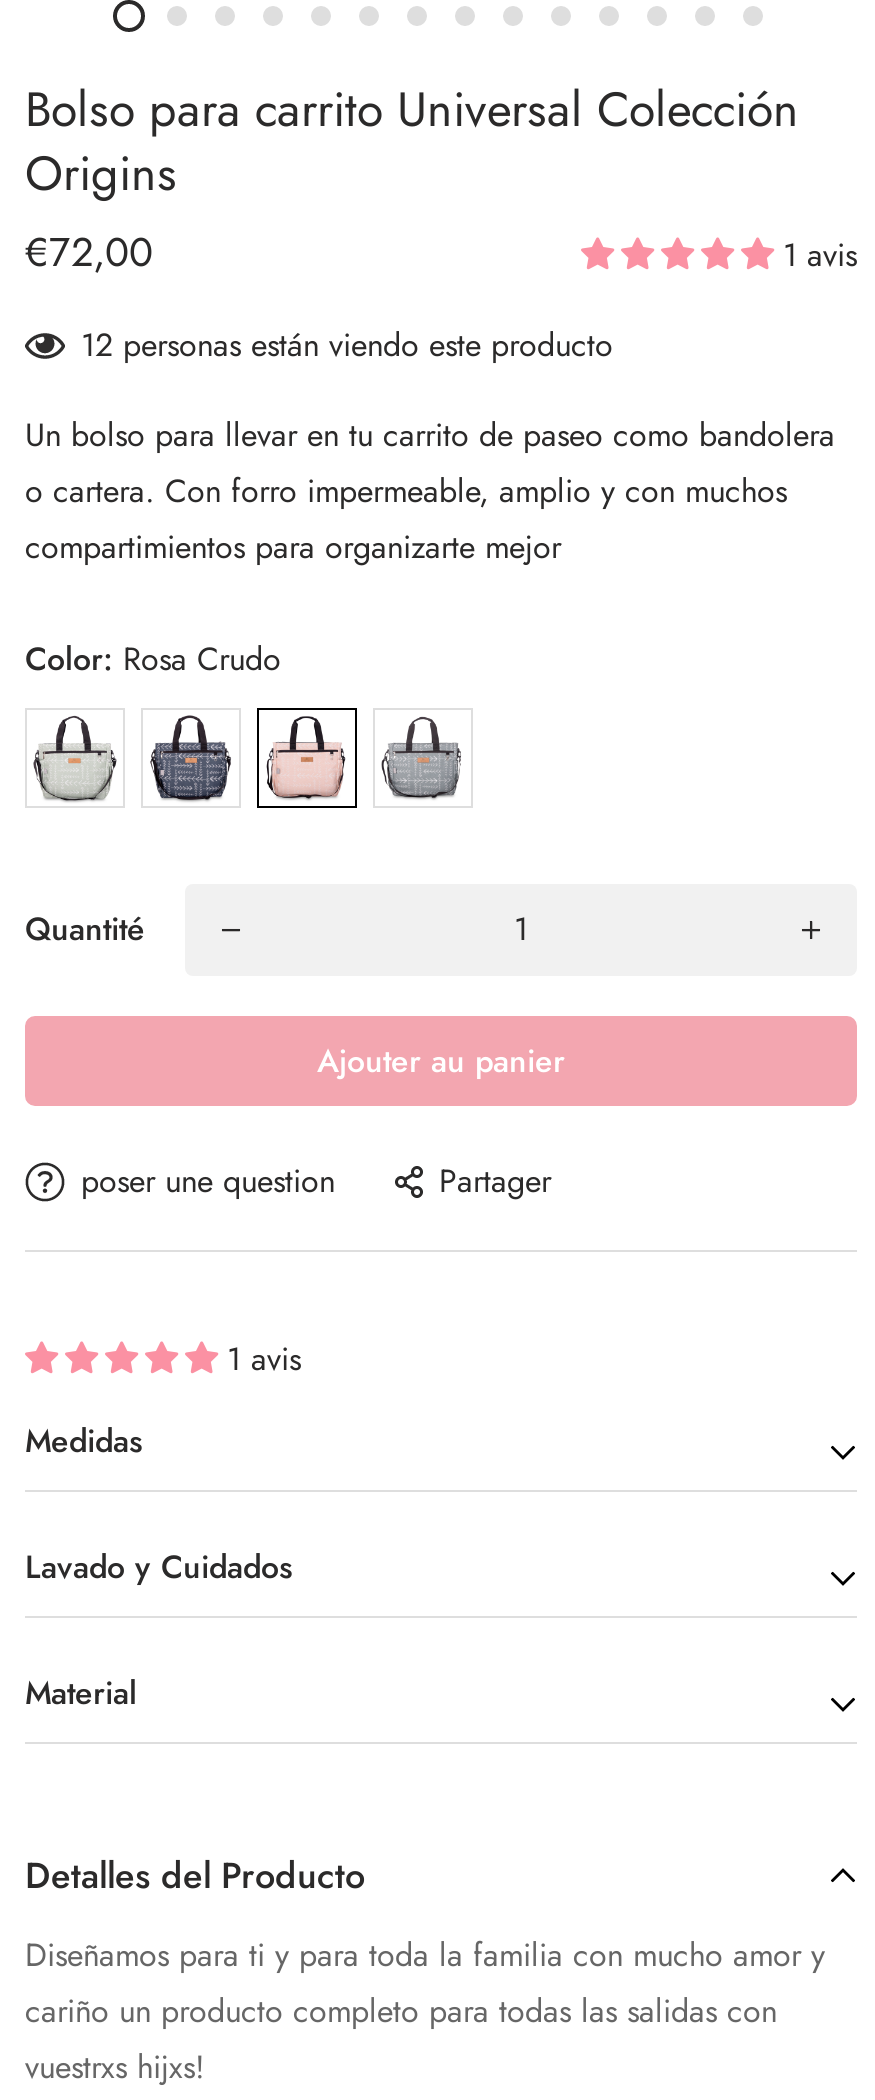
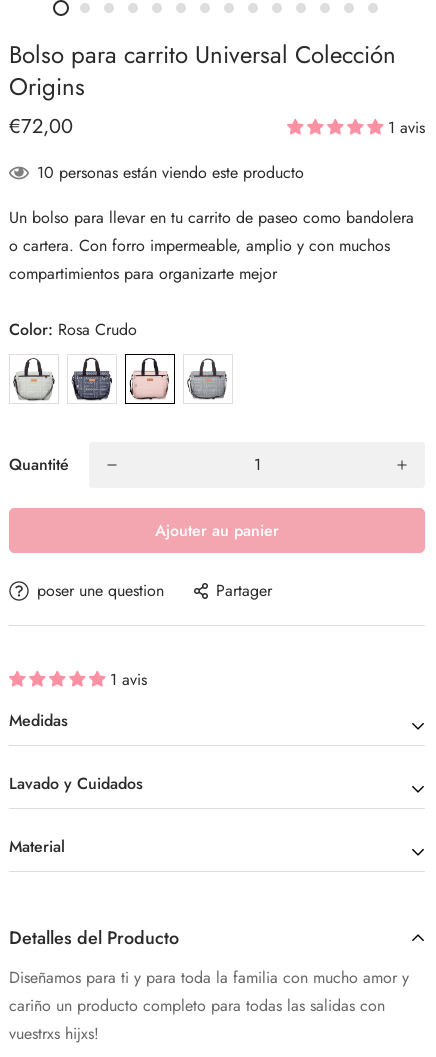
[81,322,613,368] 12 personas están viendo este producto -> [37,161,304,184] 10 personas están viendo este producto

